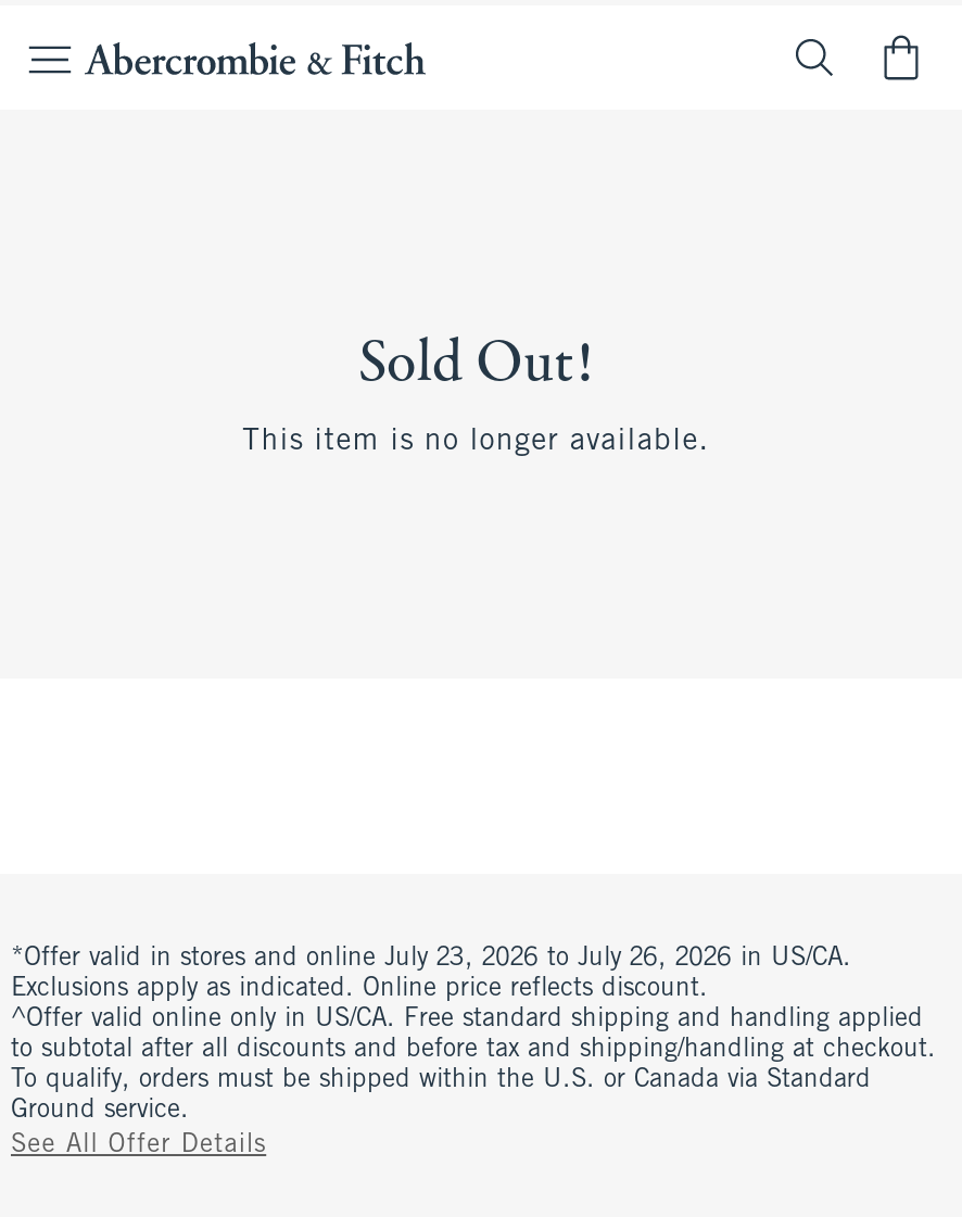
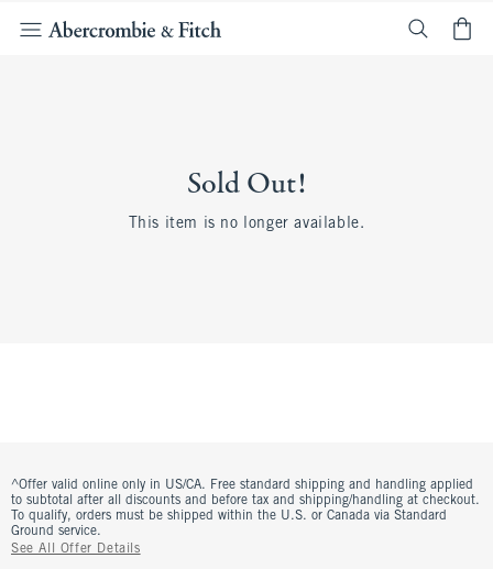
[11,946,851,1002] *Offer valid in stores and online July 23, 2026 to July 26, 2026 in US/CA. | Exclusions apply as indicated. Online price reflects discount. -> none

